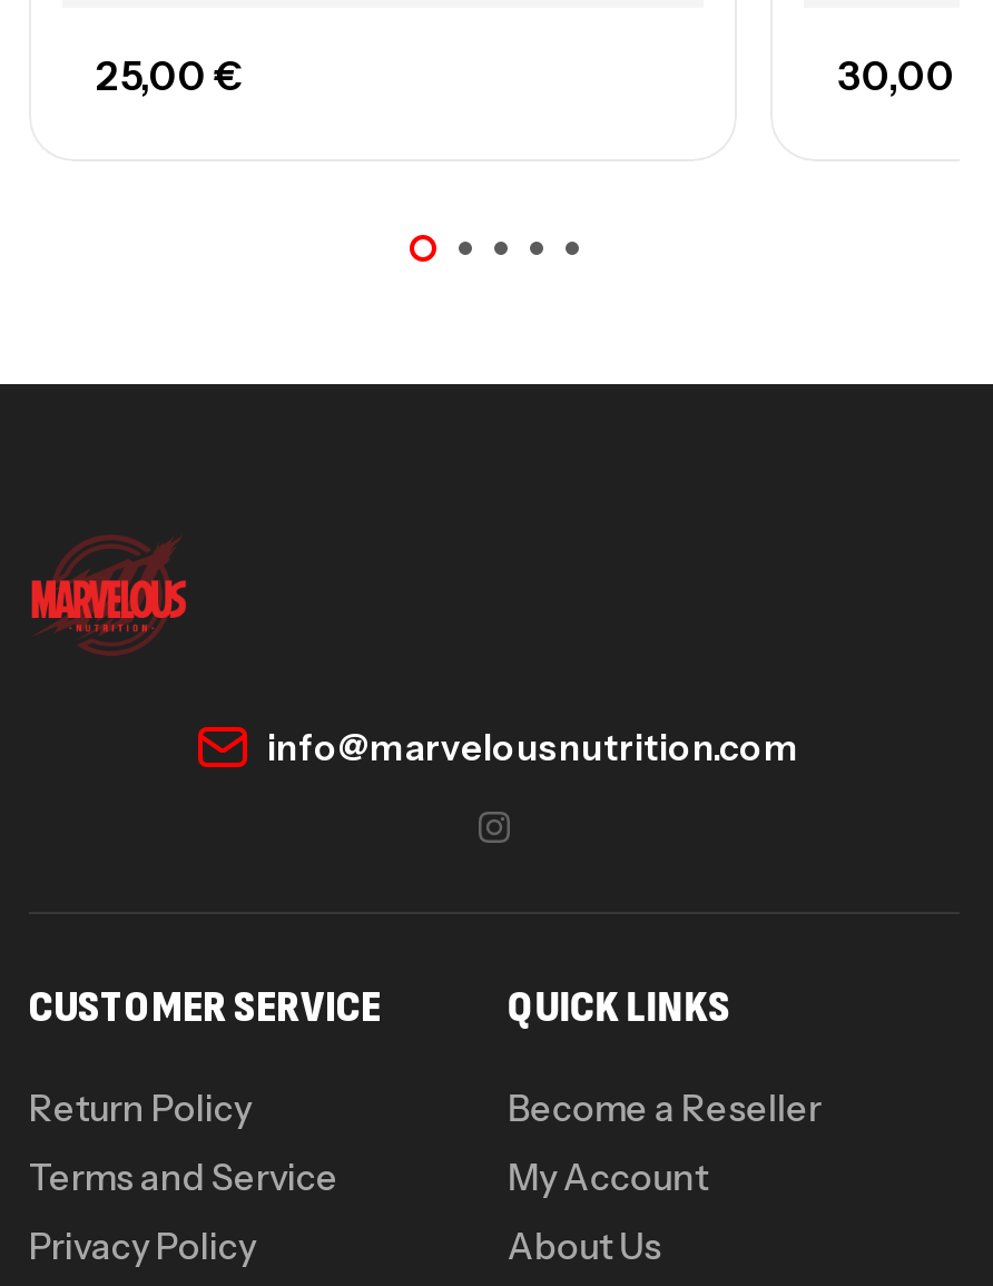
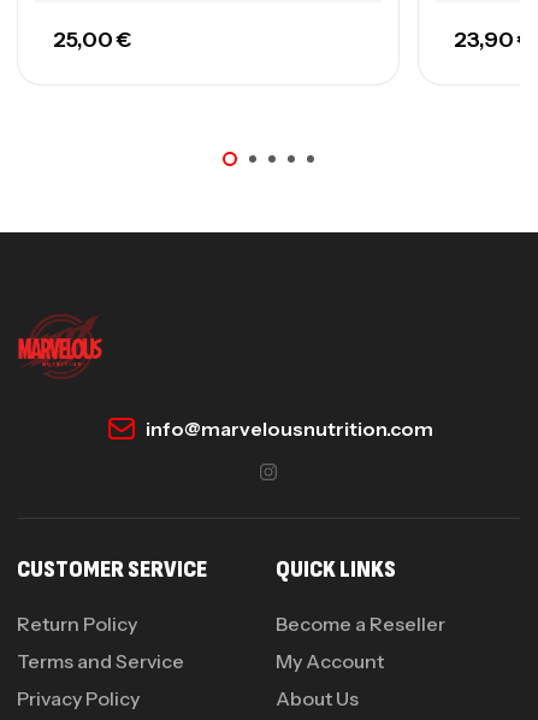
[837,53,989,102] 30,00 € -> [454,26,532,53] 23,90 €

